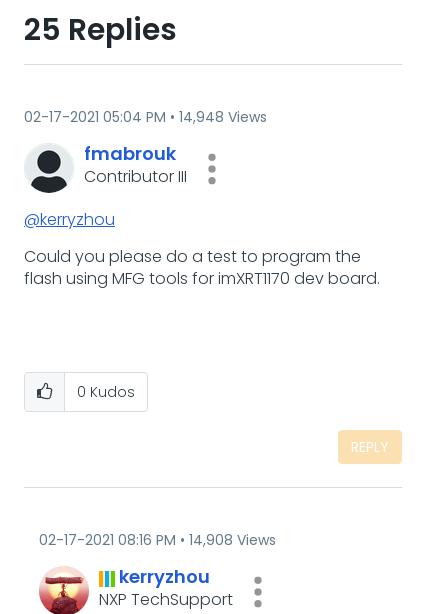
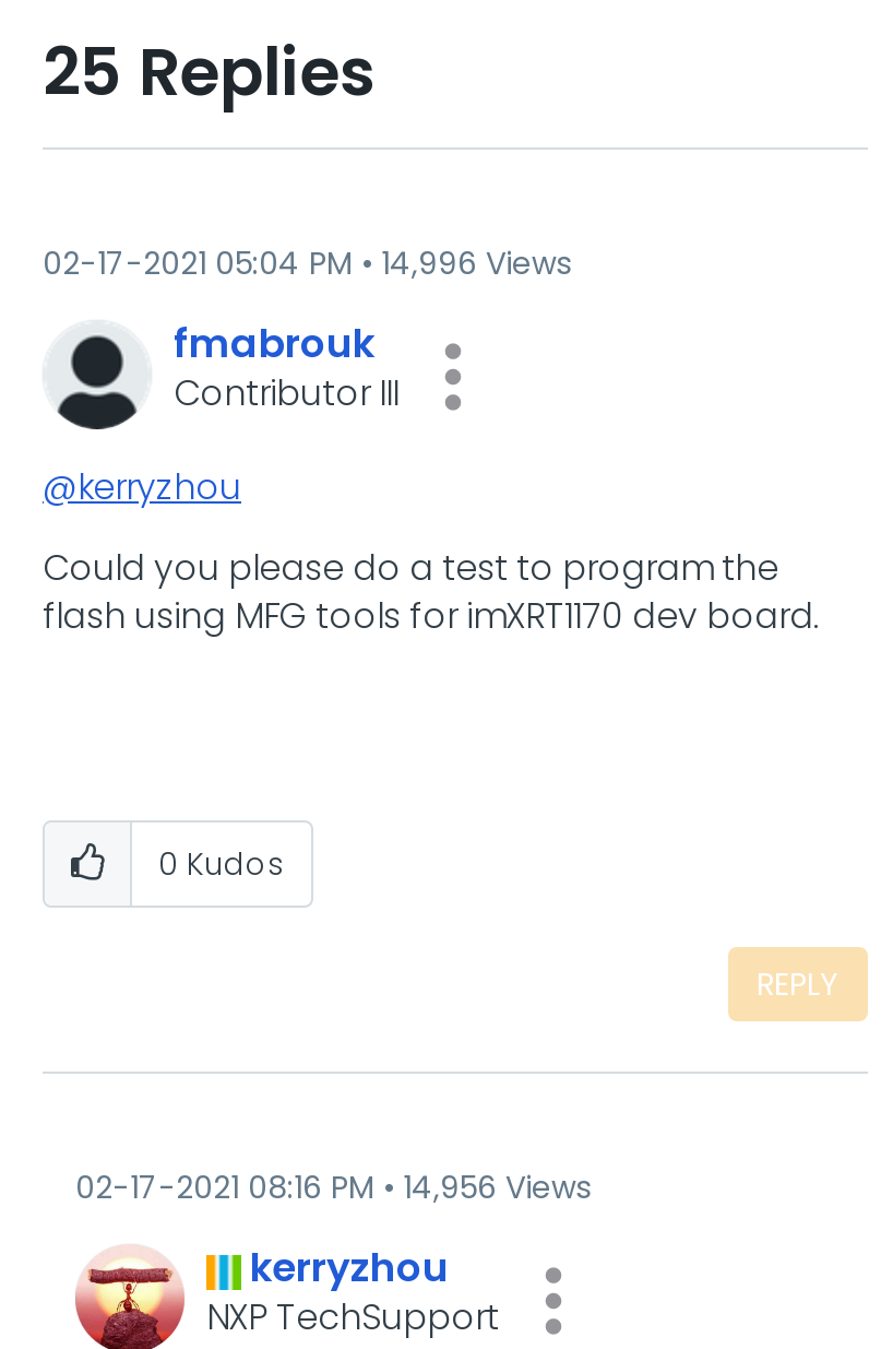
[24,107,267,127] 02-17-2021 05:04 PM 14,948 Views -> [43,241,571,285] 02-17-2021 05:04 PM 14,996 Views
[39,530,276,550] 02-17-2021 08:16 PM 14,908 Views -> [75,1165,591,1209] 02-17-2021 08:16 PM 14,956 Views

